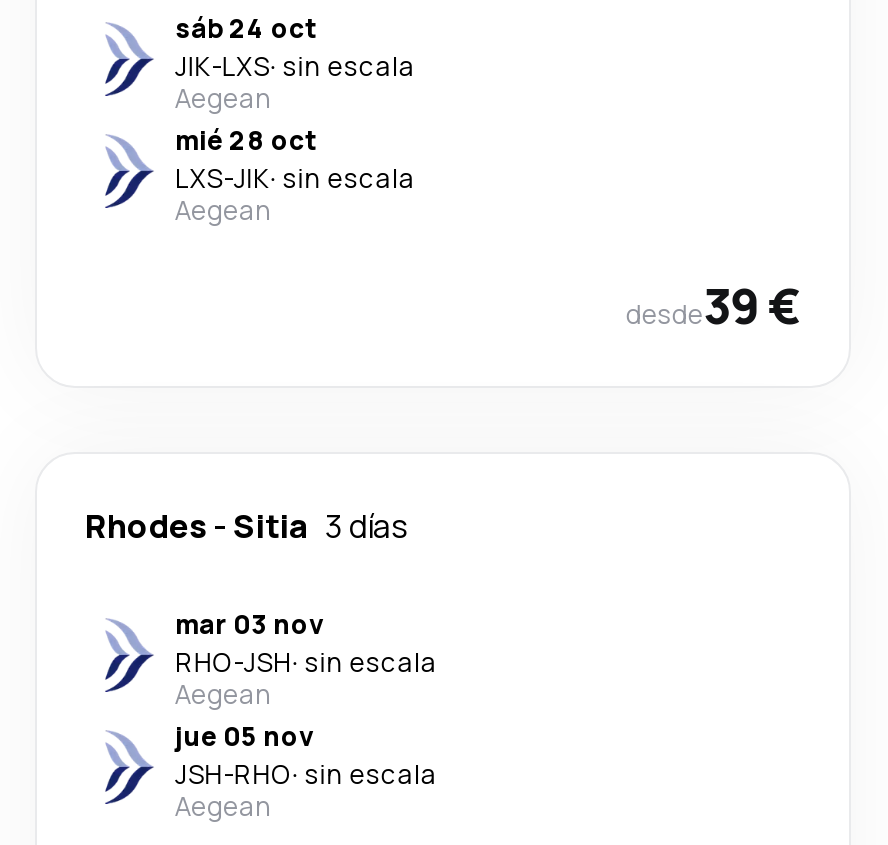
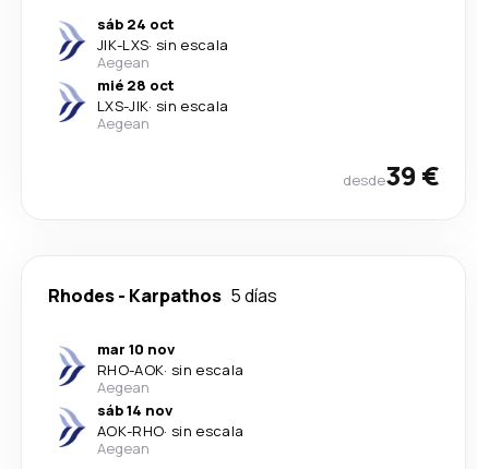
[85,504,409,548] Rhodes - Sitia 3 días -> [48,284,277,308] Rhodes - Karpathos 5 días
[175,606,323,642] mar 03 nov -> [97,339,175,359] mar 10 nov
[175,644,437,680] RHO-JSH · sin escala -> [97,360,244,380] RHO-AOK · sin escala
[175,718,313,754] jue 05 nov -> [97,400,172,420] sáb 14 nov
[175,756,437,792] JSH-RHO · sin escala -> [97,421,244,441] AOK-RHO · sin escala

